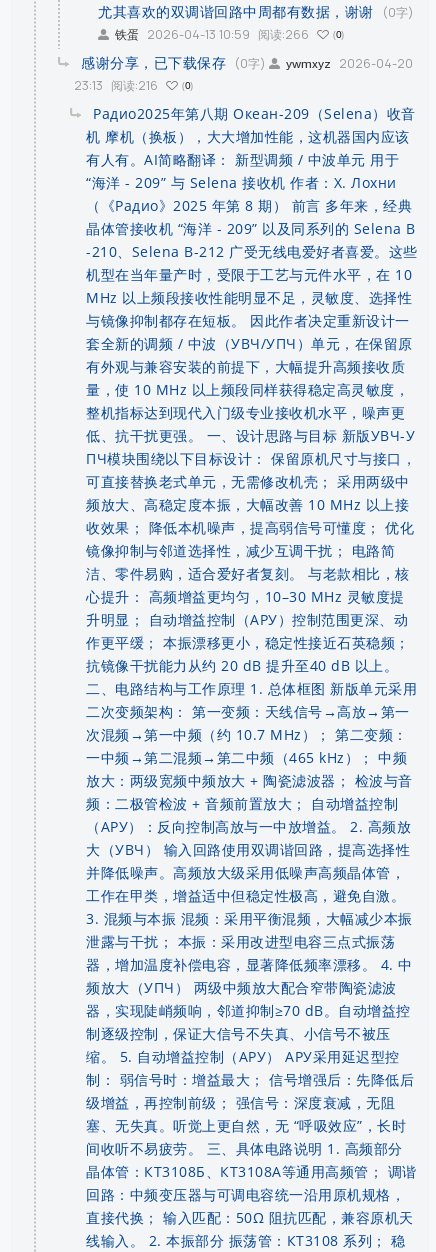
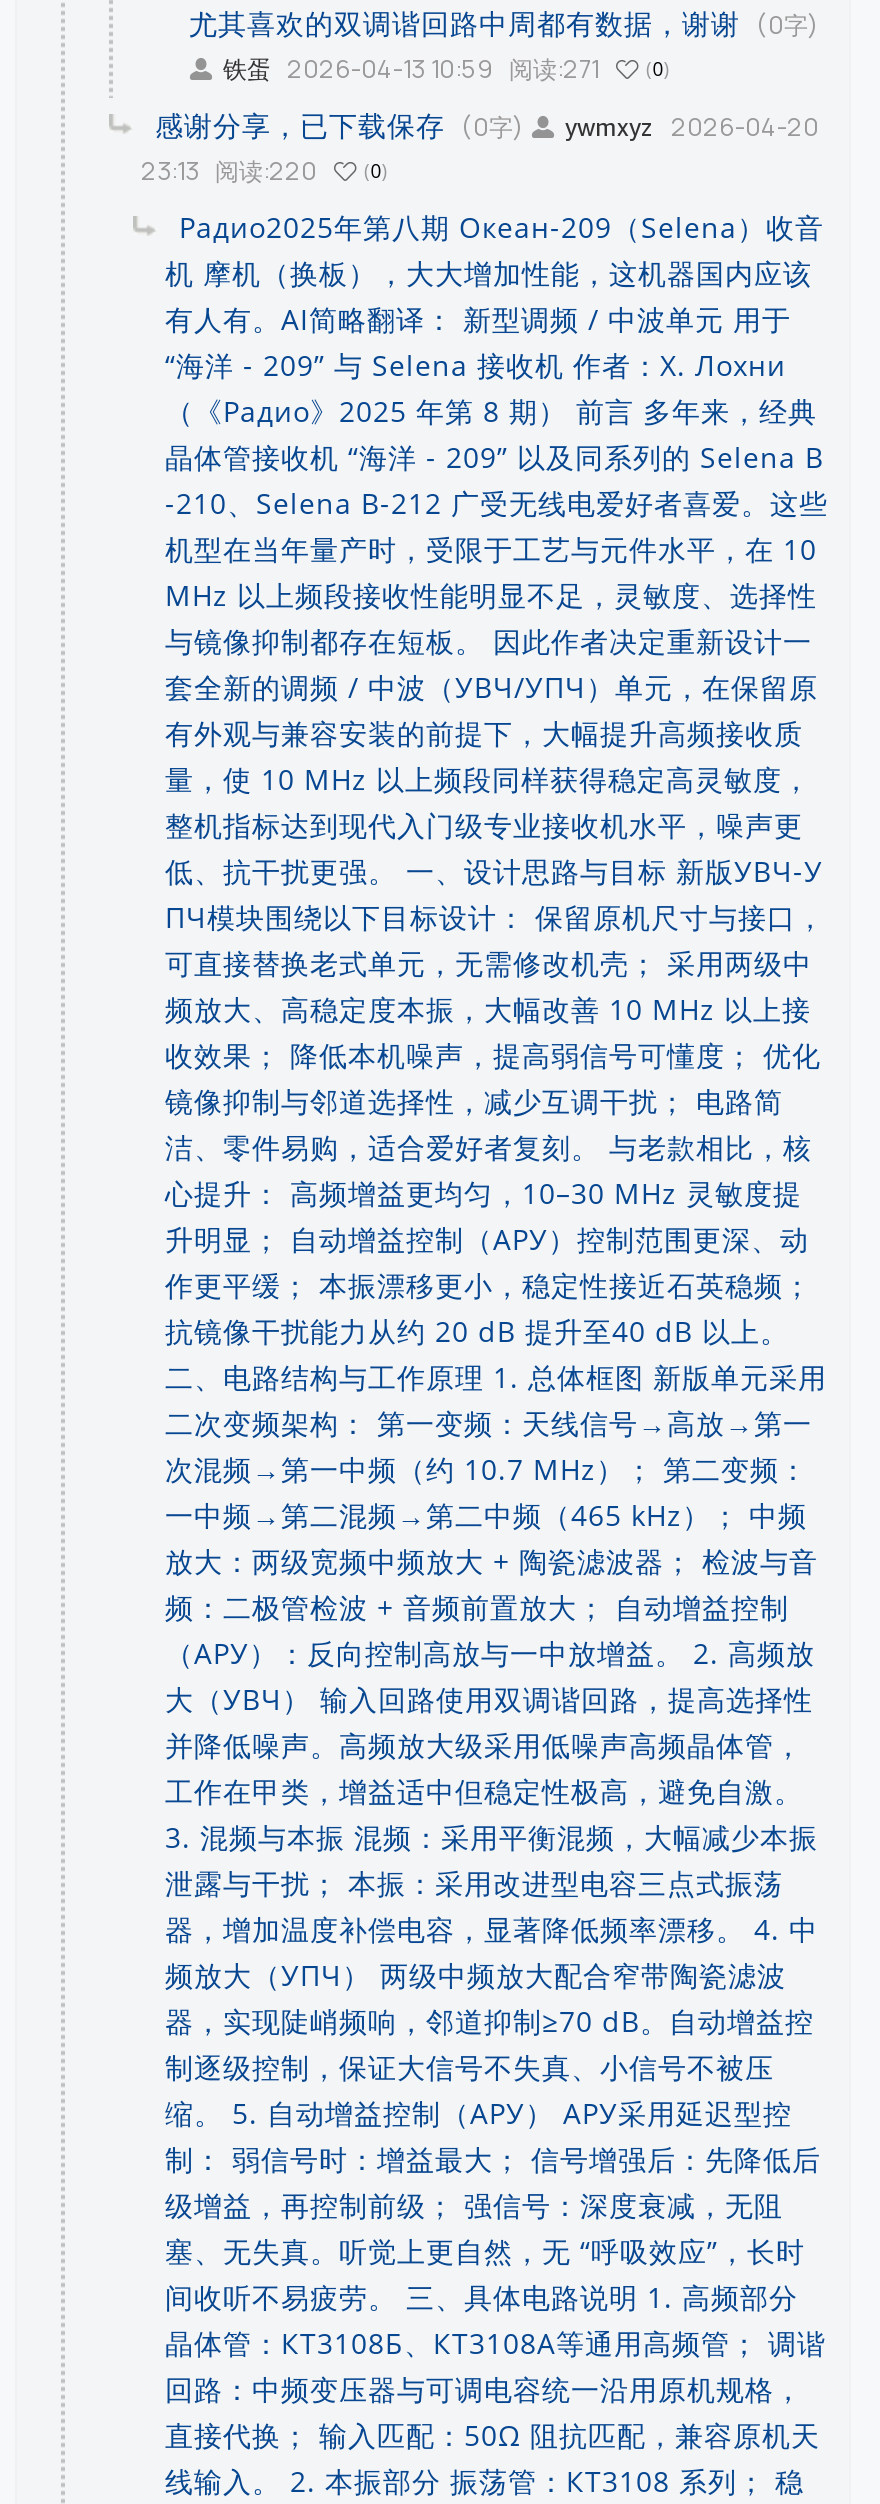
[115,26,341,43] 铁蛋 2026-04-13 10:59 阅读:266 0 -> [223,52,664,86] 铁蛋 2026-04-13 10:59 阅读:271 0
[74,77,190,94] 23:13 阅读:216 0 -> [141,154,382,188] 23:13 阅读:220 0

